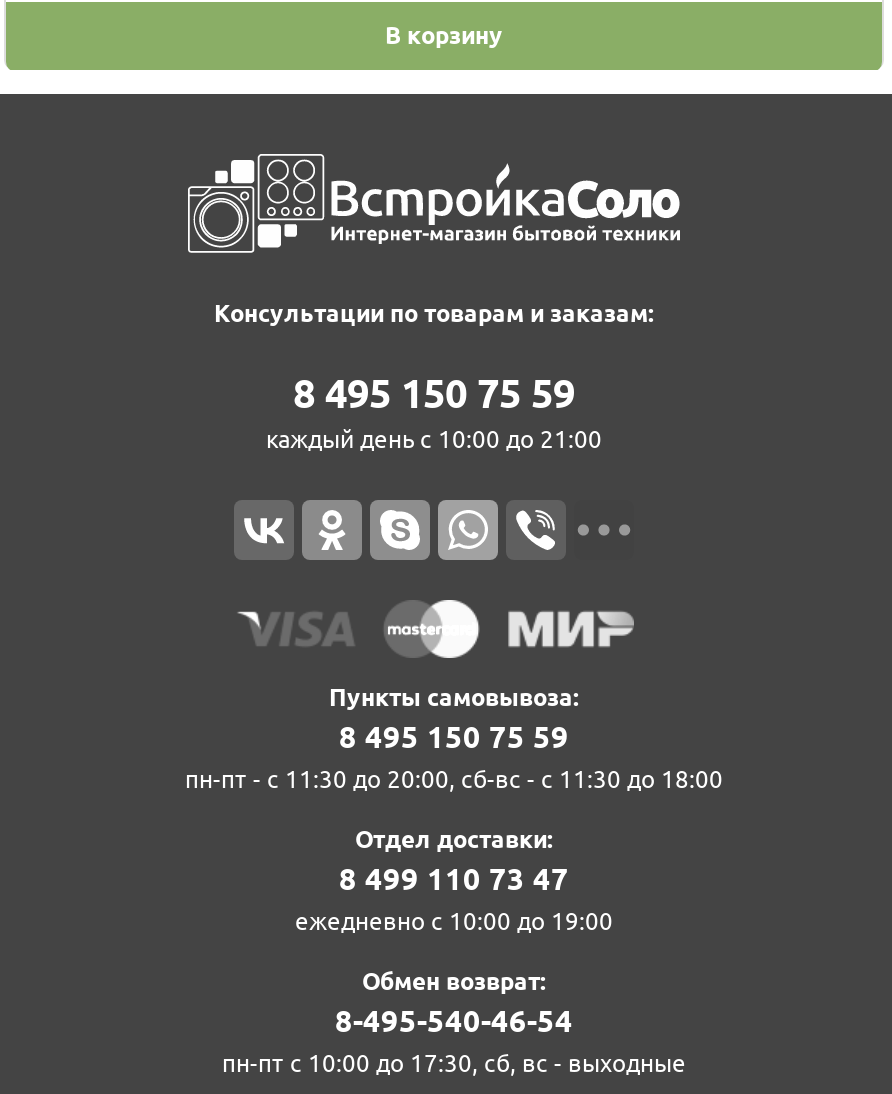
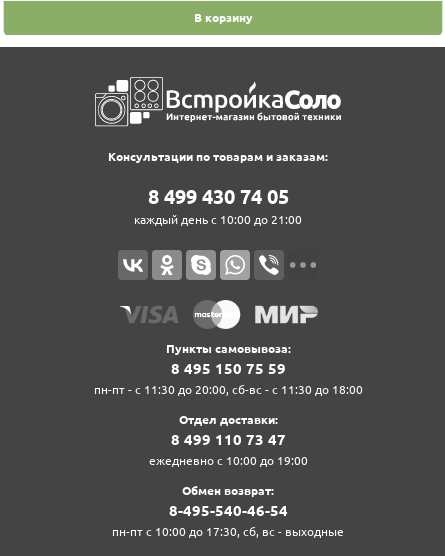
[293,370,575,416] 8‍ 4‍9‍5‍ 1‍5‍0‍ 7‍5‍ 5‍9‍ -> [147,185,288,208] 8 499 430 74 05

